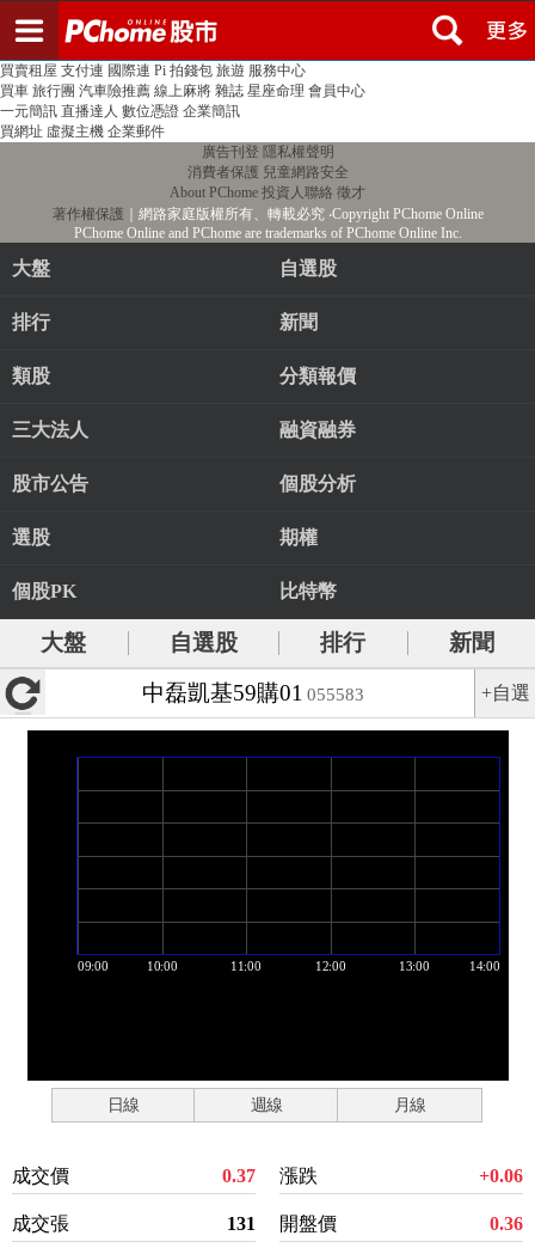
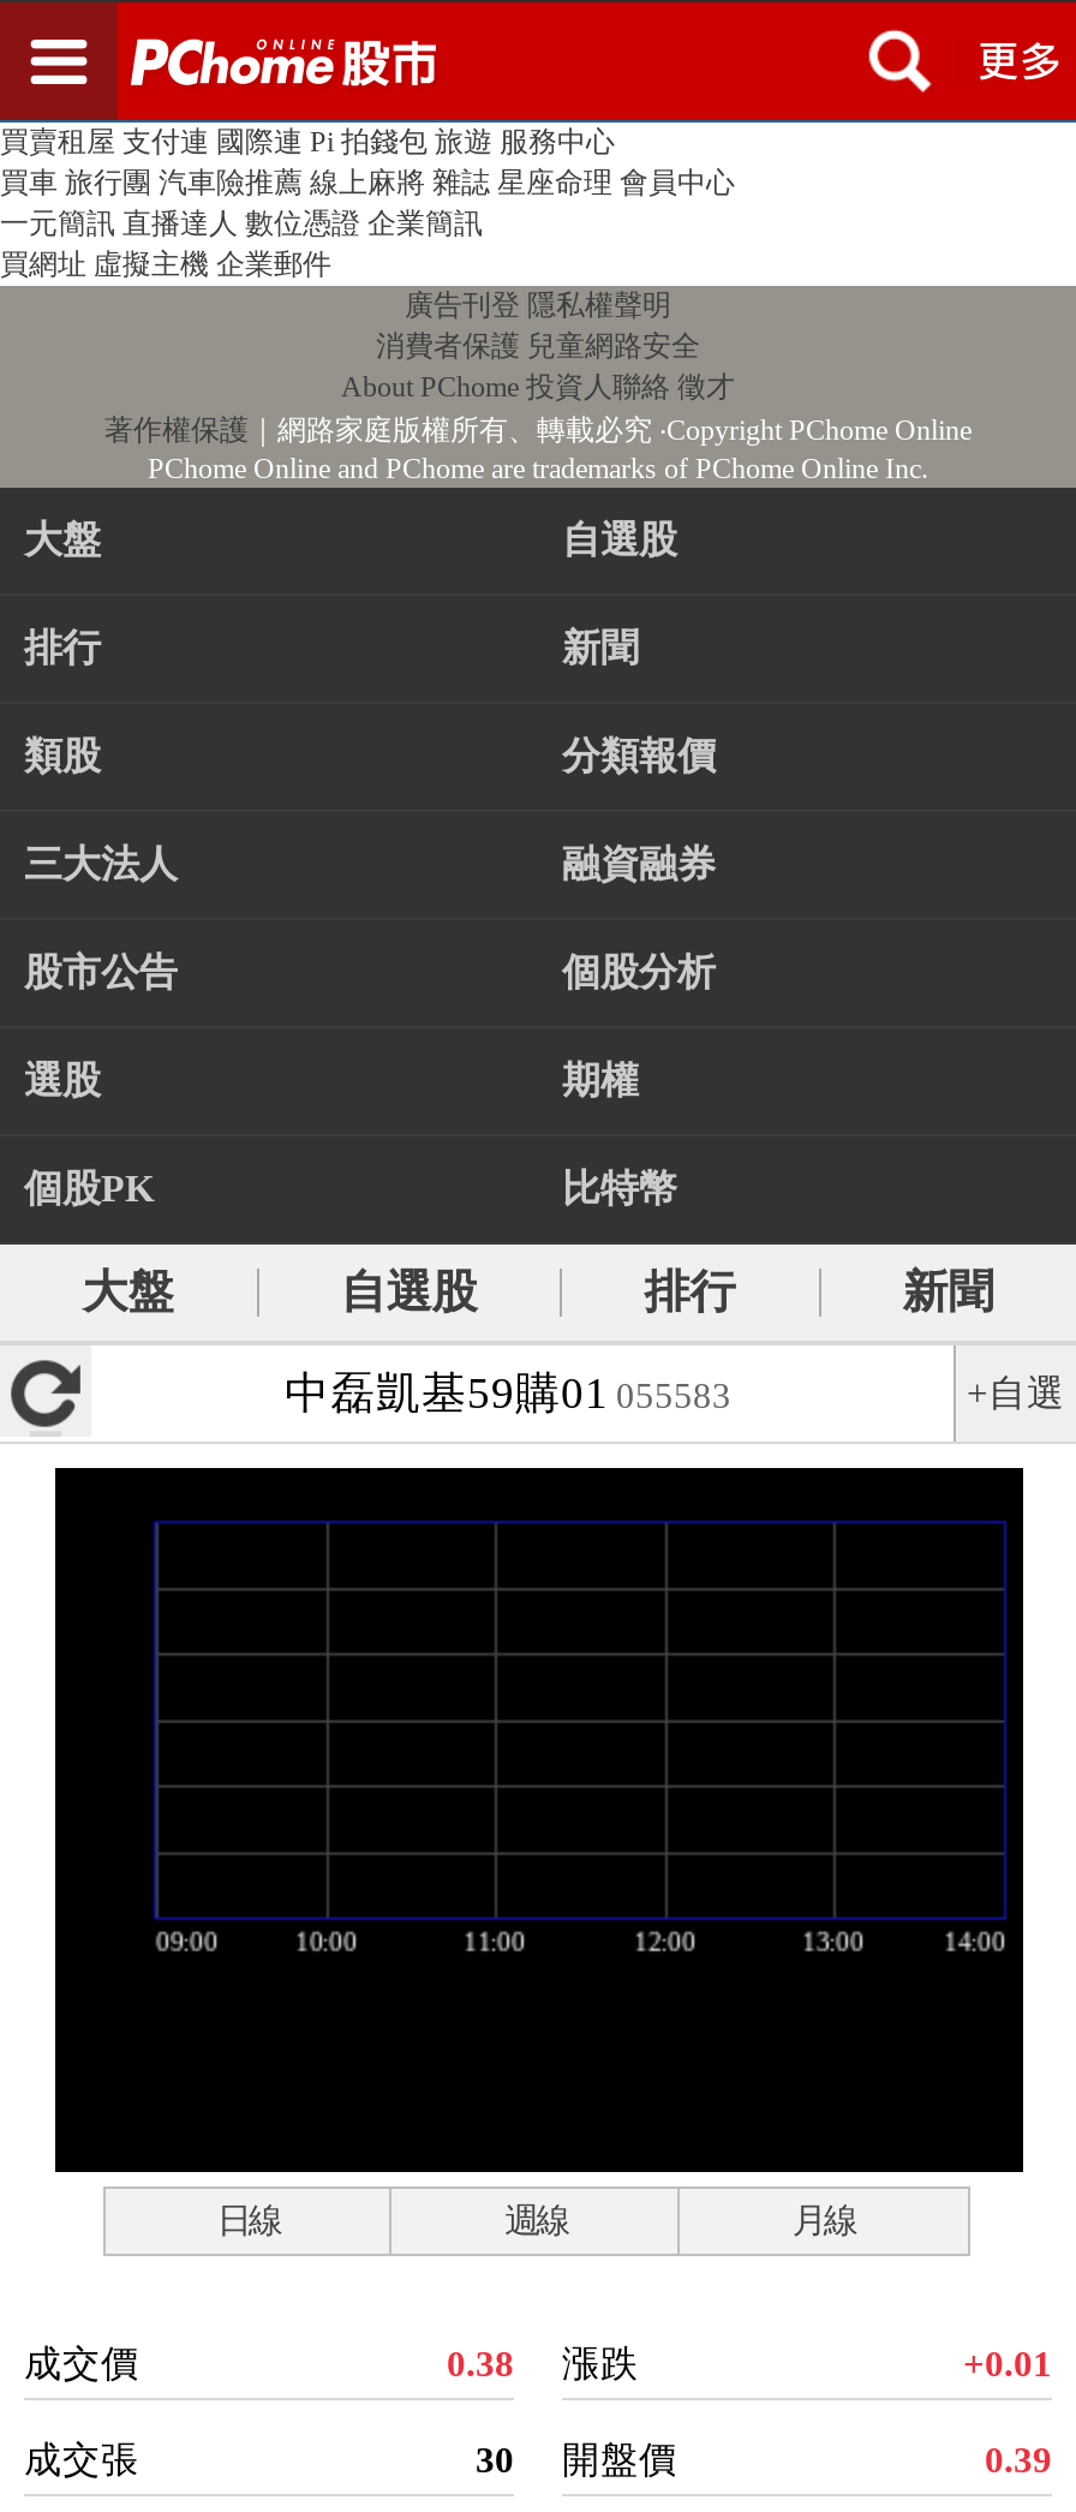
[222,1166,318,1186] 0.37 漲跌 -> [447,2343,639,2383] 0.38 漲跌
[479,1166,523,1186] +0.06 -> [963,2343,1052,2383] +0.01
[227,1213,337,1234] 131 開盤價 -> [476,2439,677,2480] 30 開盤價
[490,1213,523,1234] 0.36 -> [985,2439,1052,2480] 0.39

